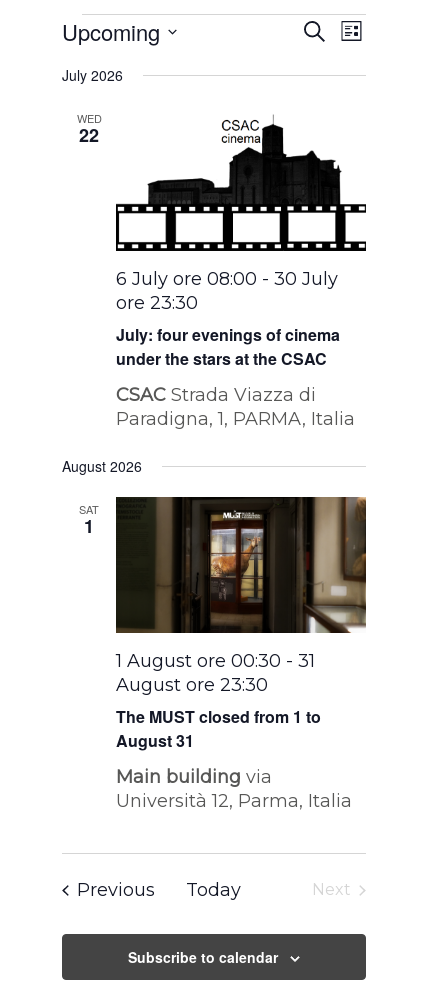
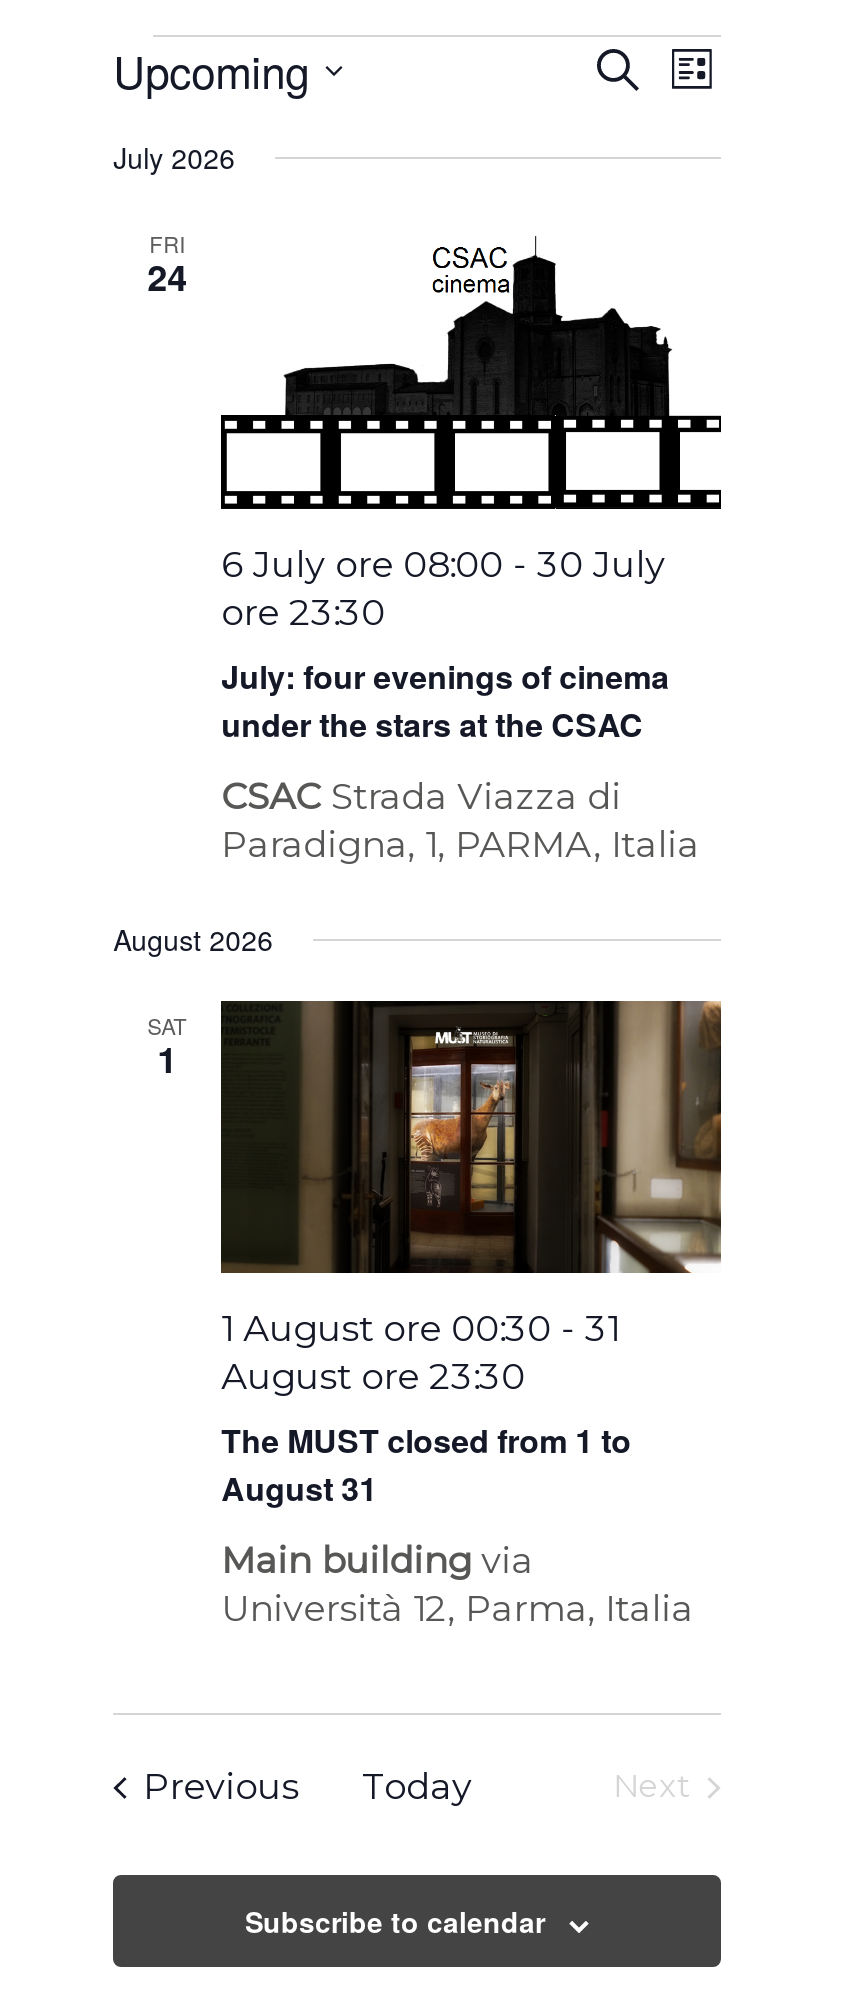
[77,110,102,148] WED | 22 -> [147,227,187,303] FRI | 24

